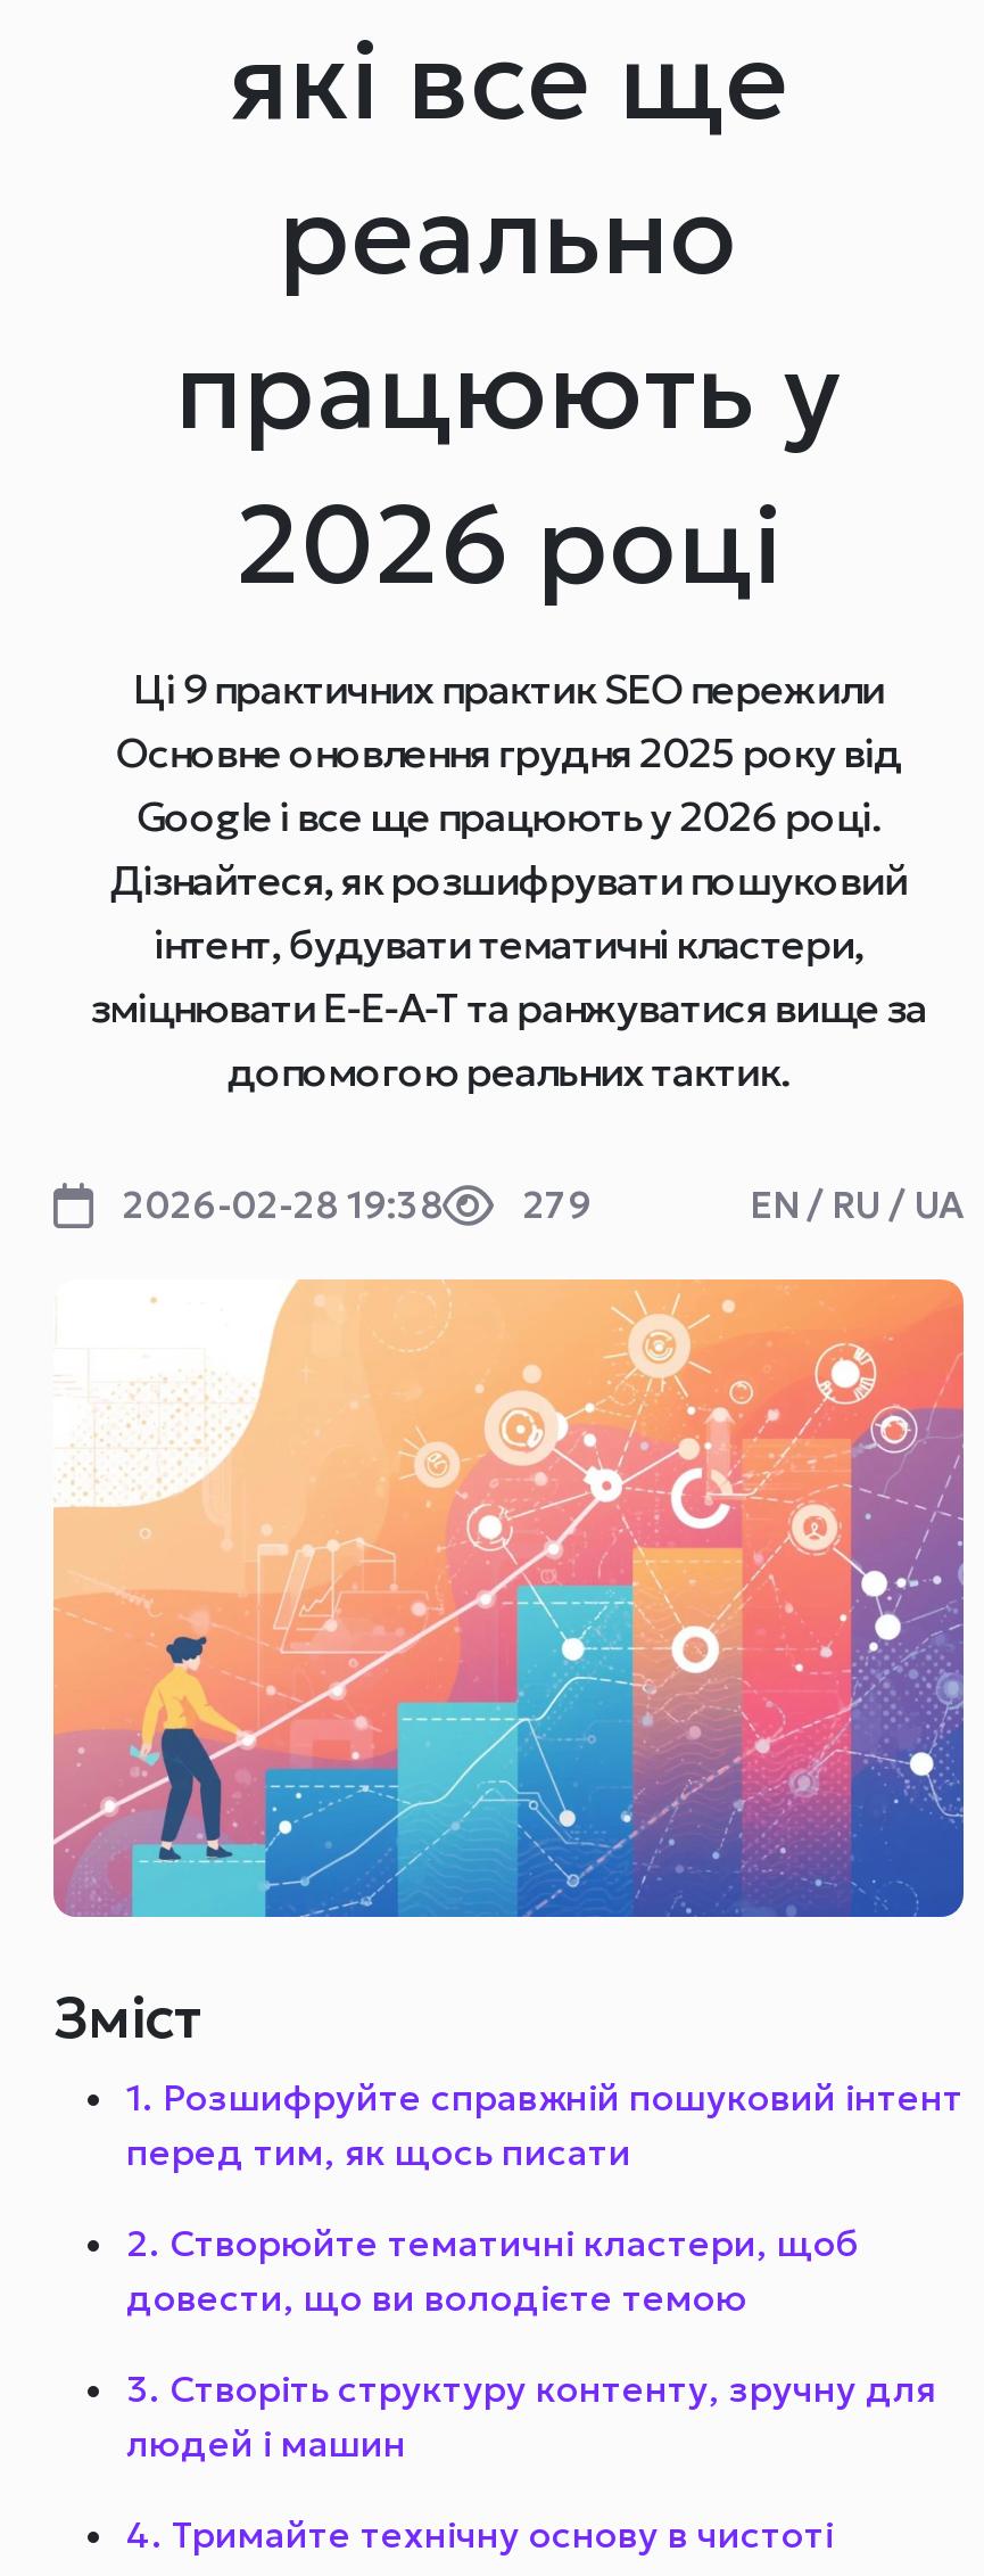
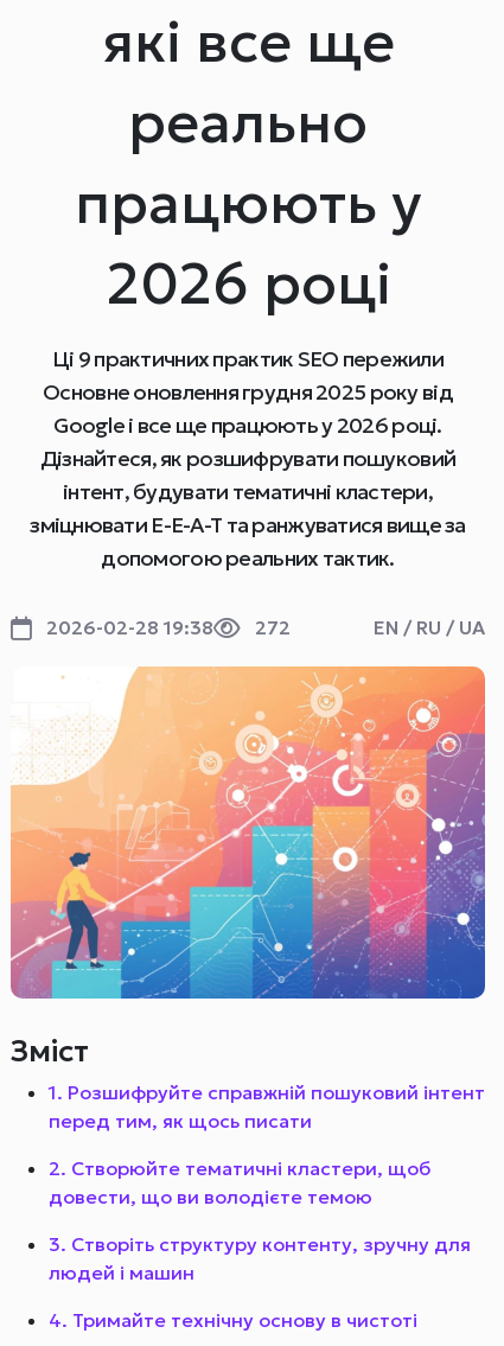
[113,1182,590,1228] 2026-02-28 19:38 279 -> [42,616,291,640] 2026-02-28 19:38 272

